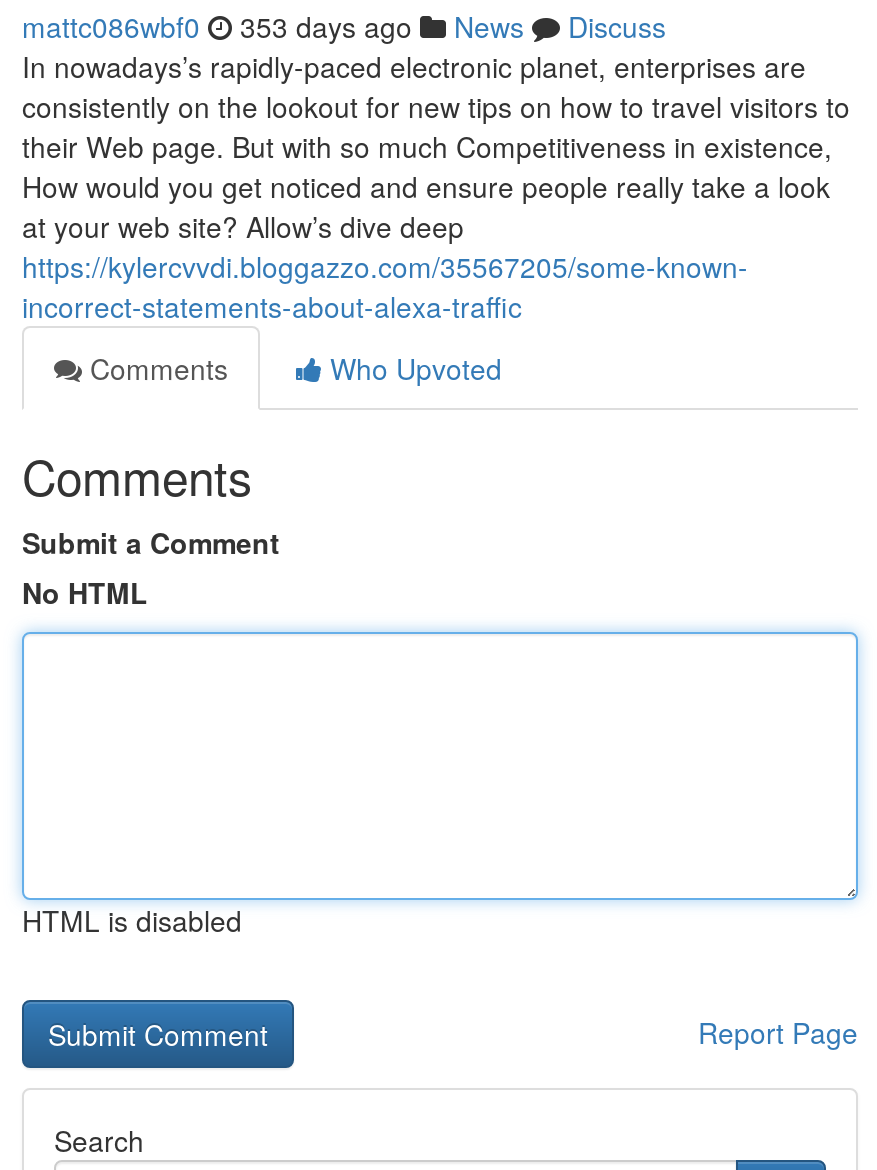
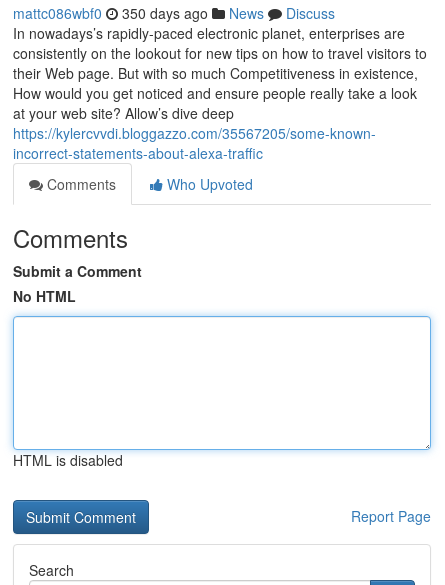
[22,6,666,46] mattc086wbf0 353 days ago News Discuss -> [13,3,335,23] mattc086wbf0 350 days ago News Discuss

